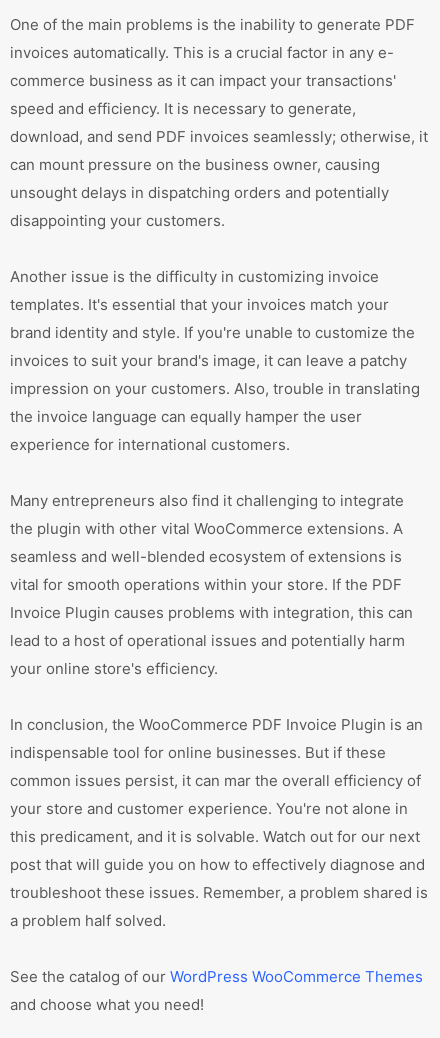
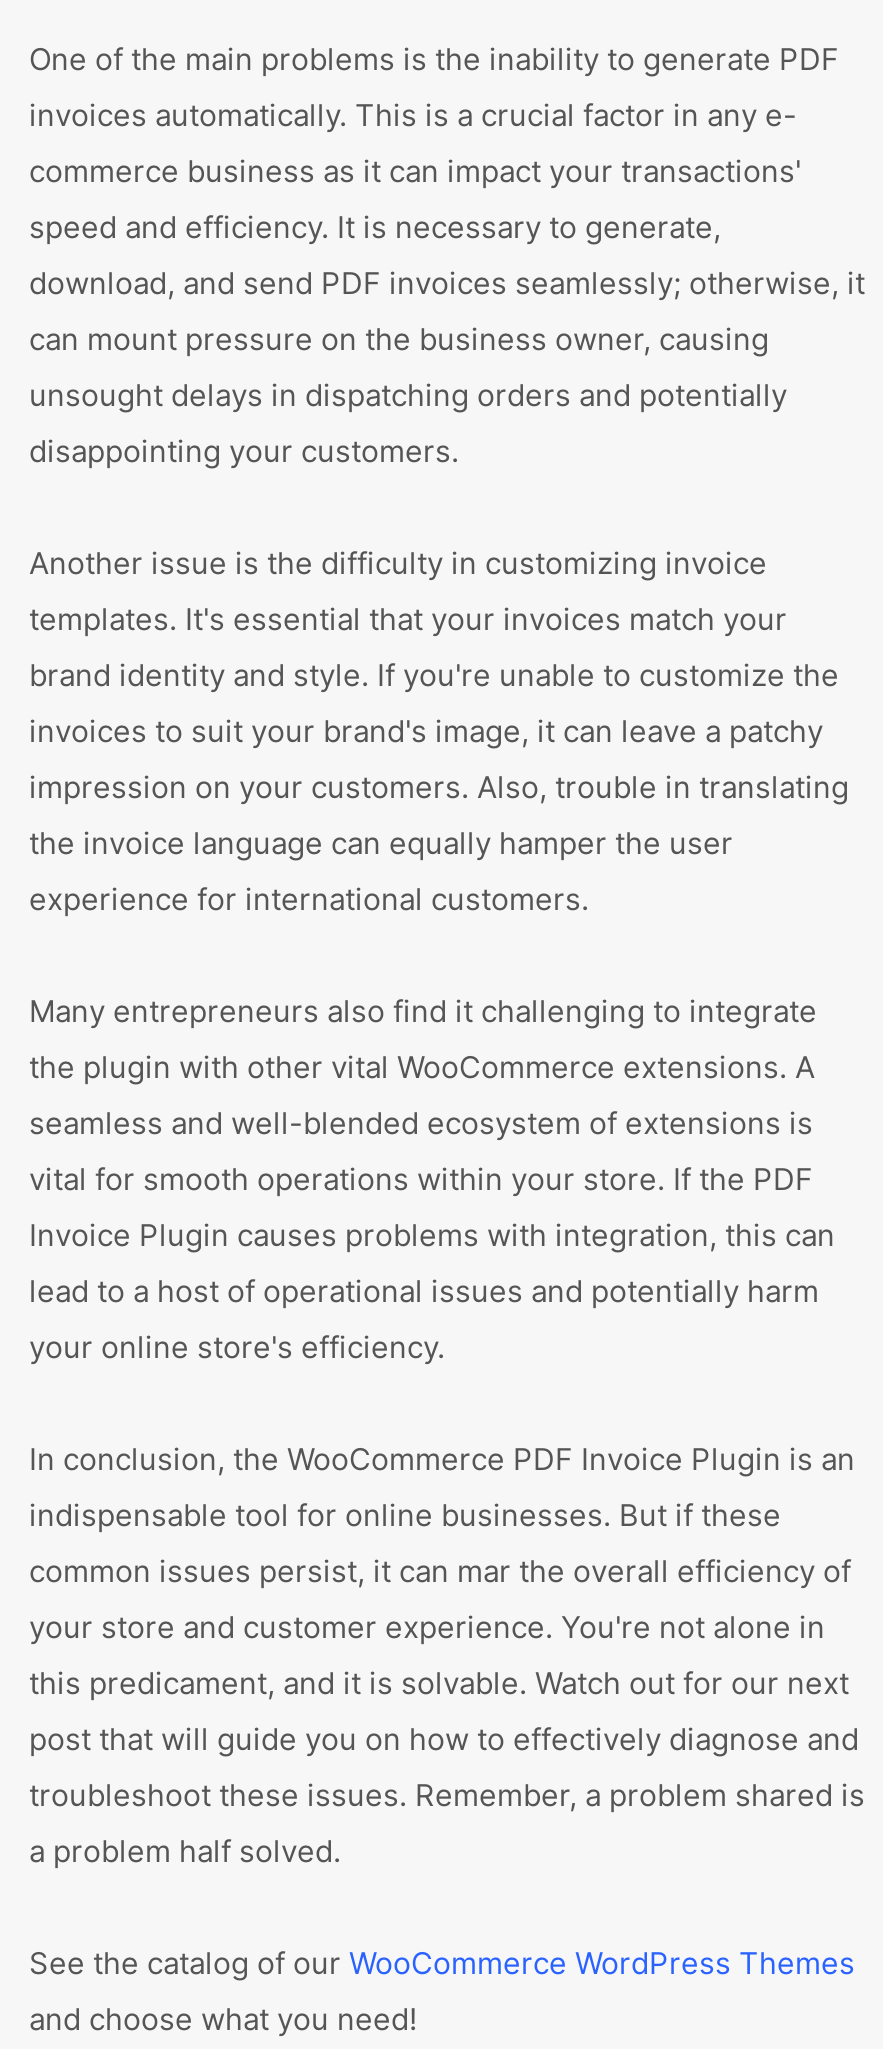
[10,967,423,986] See the catalog of our WordPress WooCommerce Themes -> [29,1944,855,1982] See the catalog of our WooCommerce WordPress Themes

